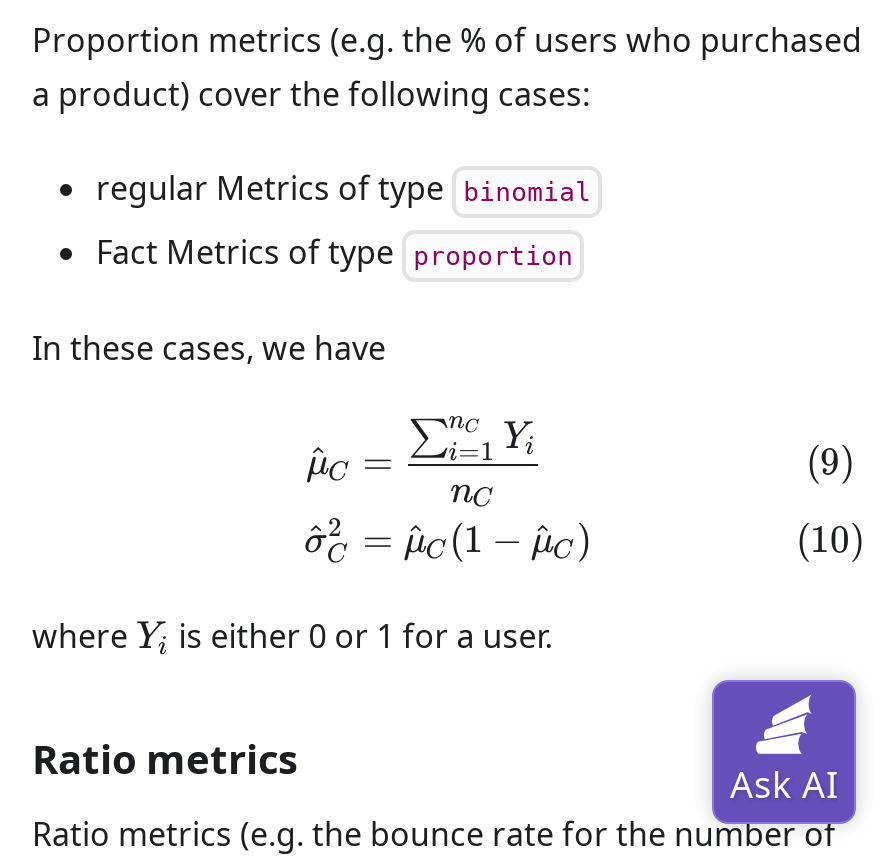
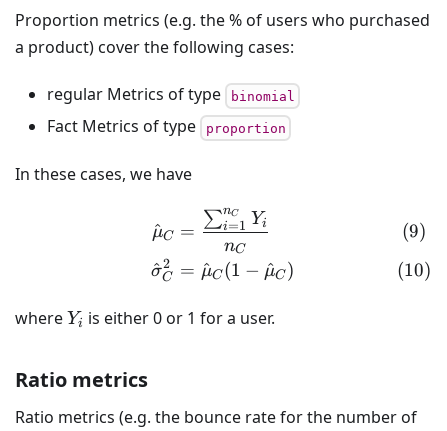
[708,676,860,826] [image] -> none

